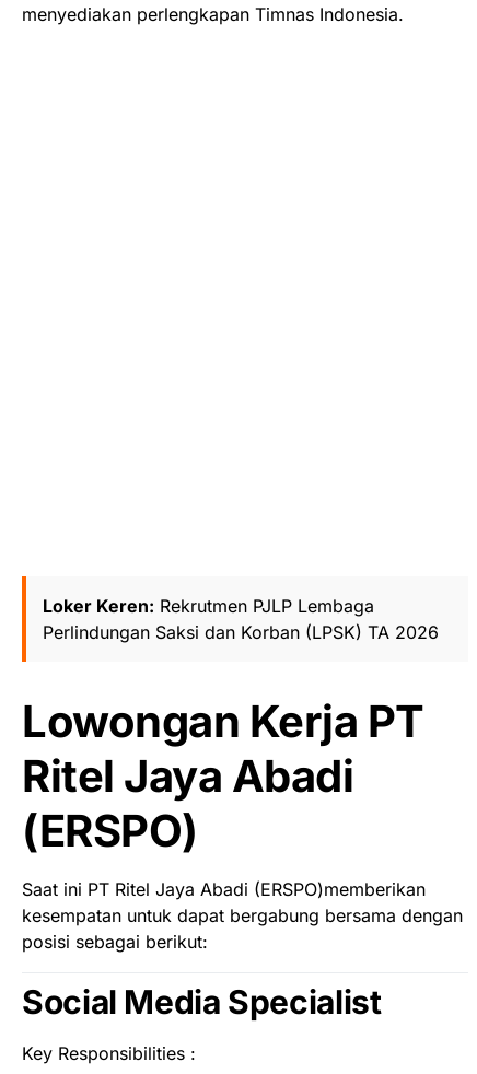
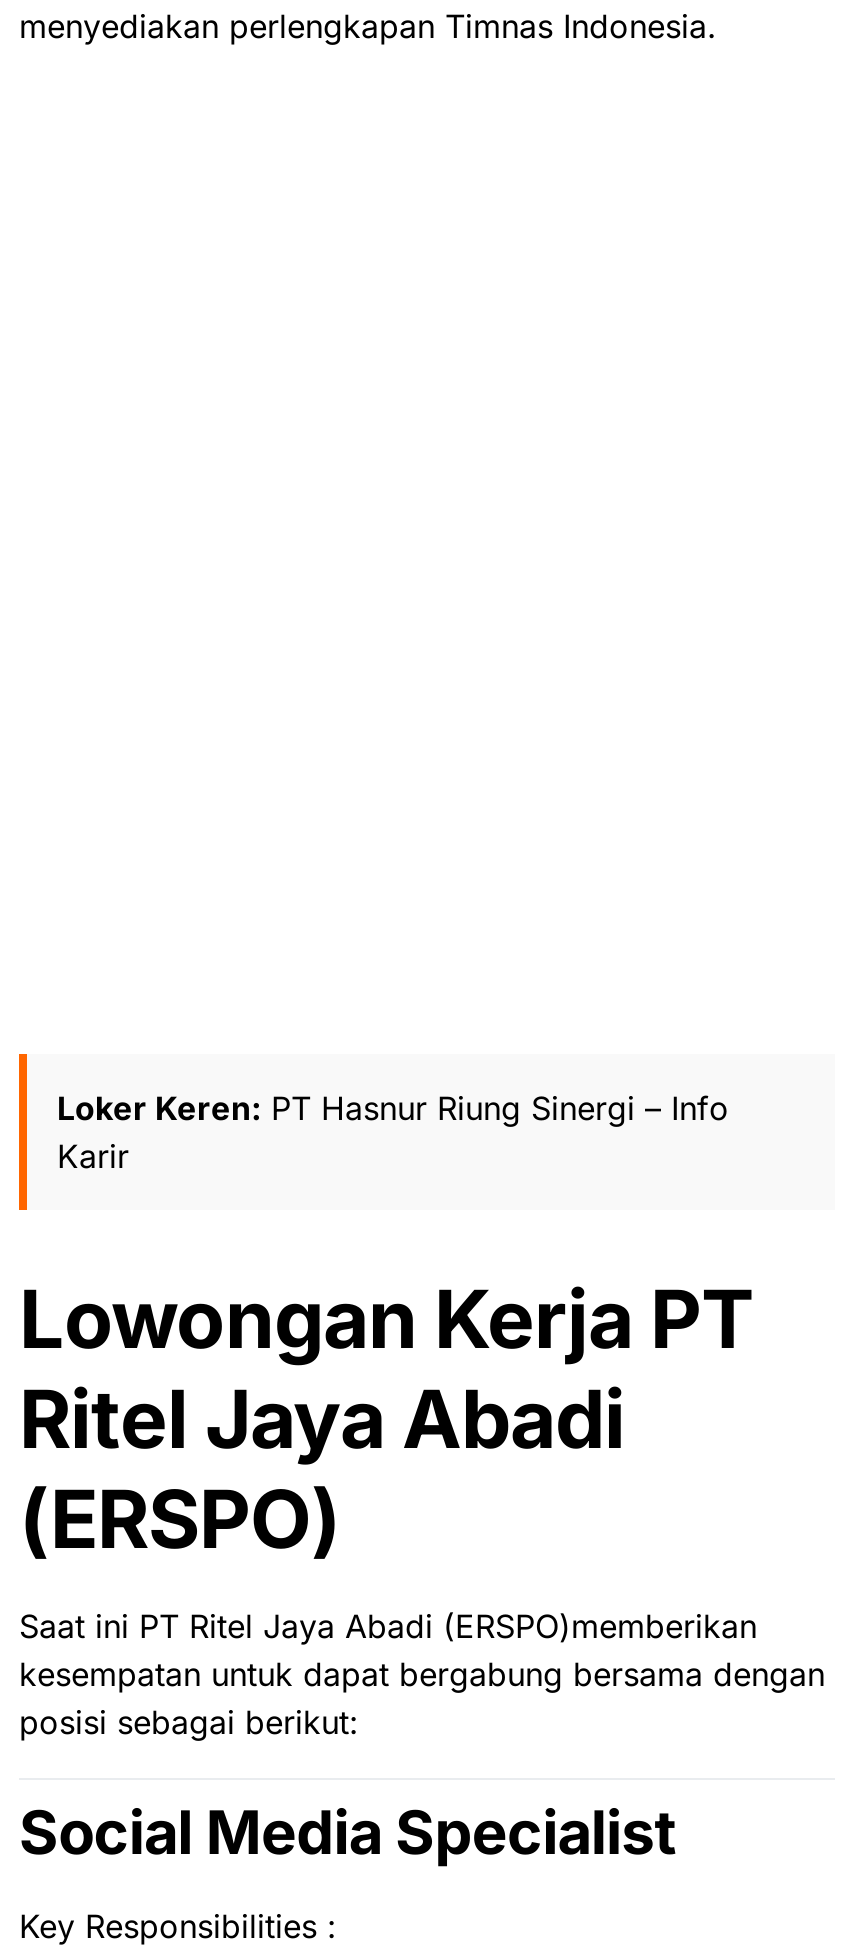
[43,595,439,643] Loker Keren: Rekrutmen PJLP Lembaga | Perlindungan Saksi dan Korban (LPSK) TA 2026 -> [57,1088,729,1176] Loker Keren: PT Hasnur Riung Sinergi – Info | Karir

